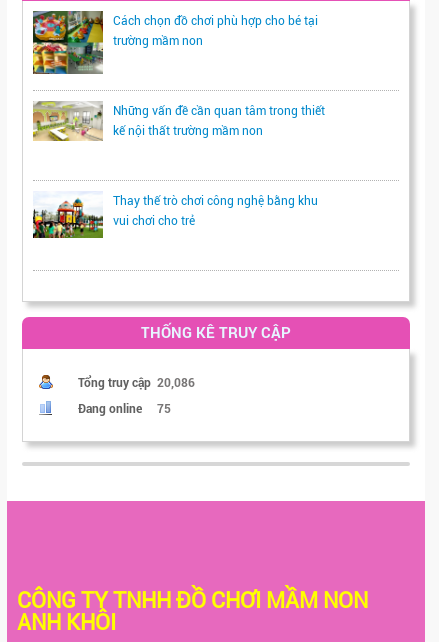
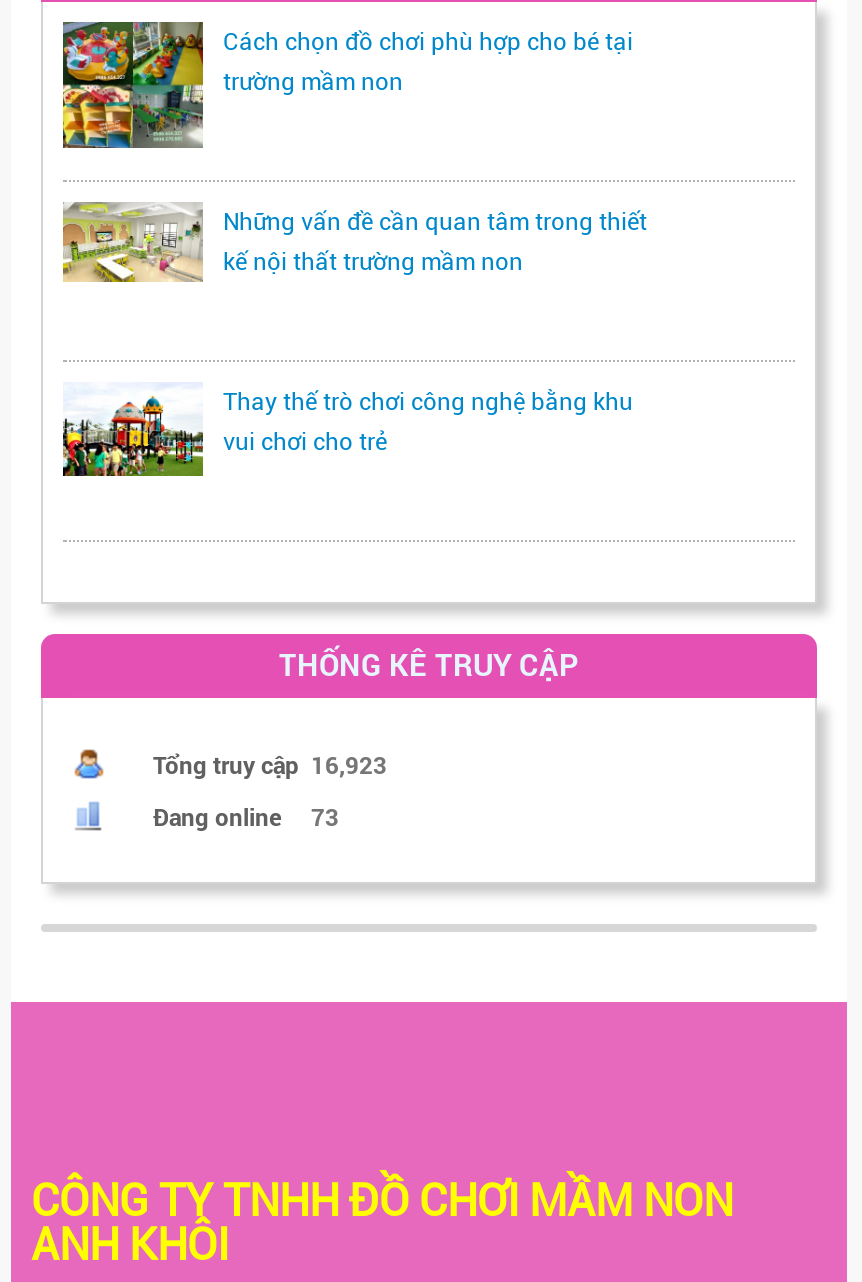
[78,374,195,390] Tổng truy cập 20,086 -> [153,749,387,781] Tổng truy cập 16,923
[78,400,171,416] Đang online 75 -> [153,801,339,833] Đang online 73

